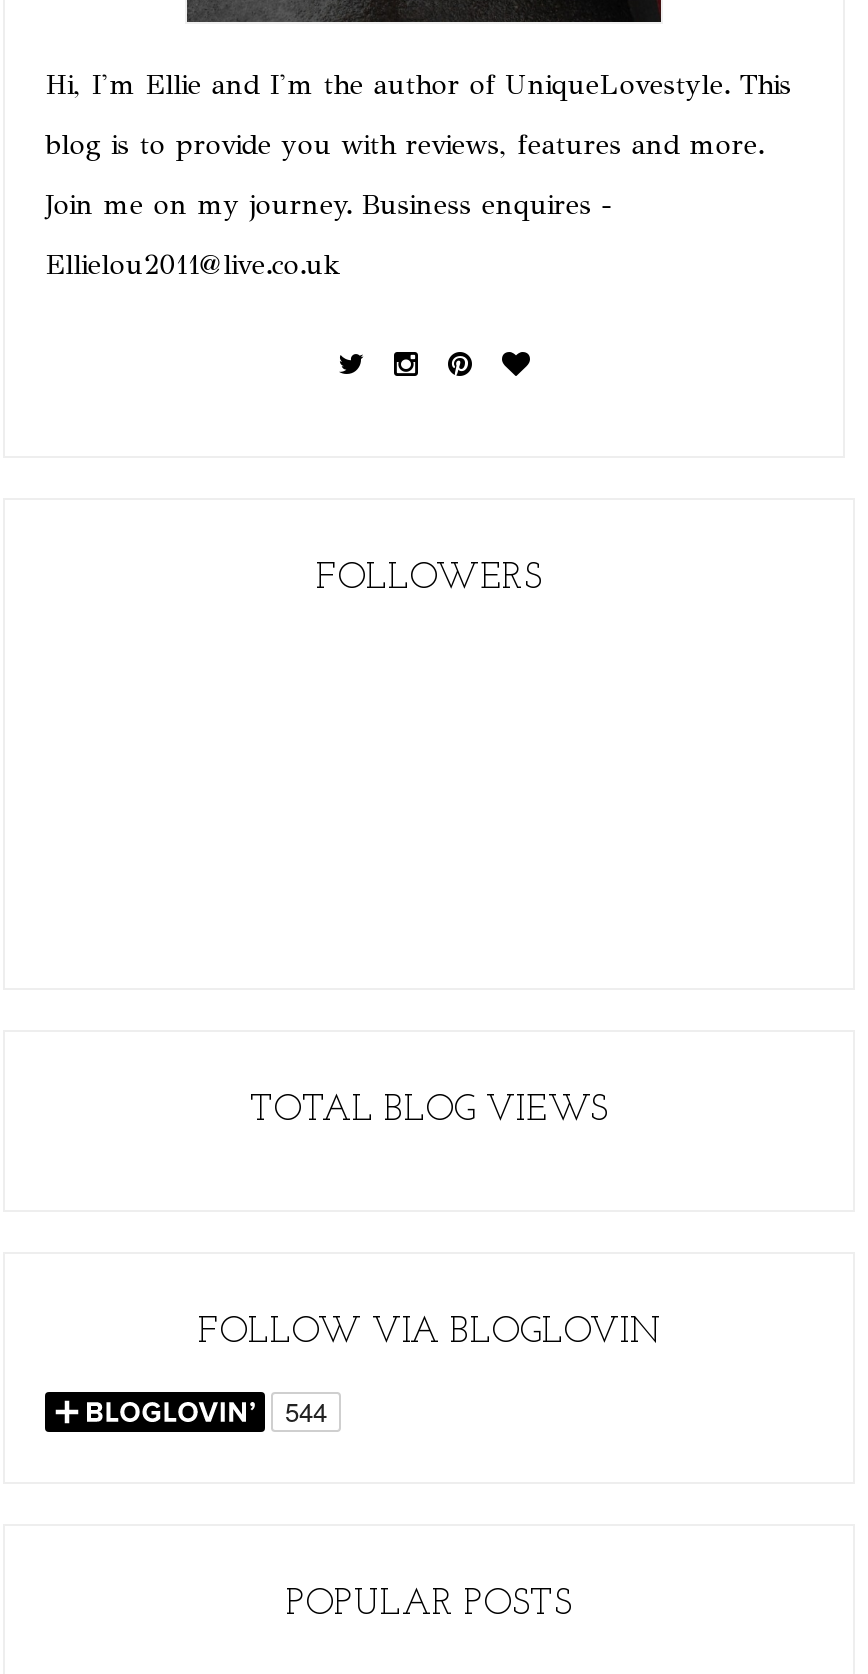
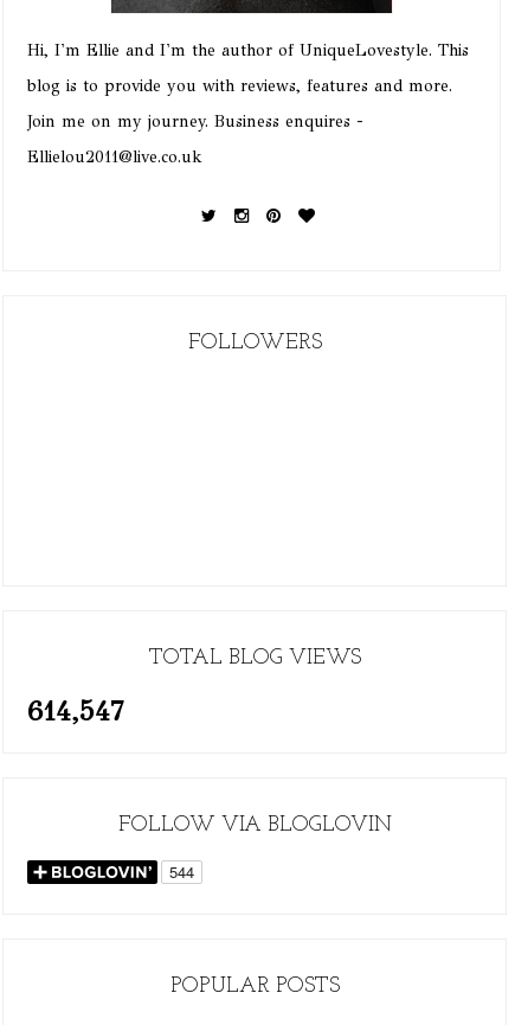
none -> [27,693,123,729] 614,547

